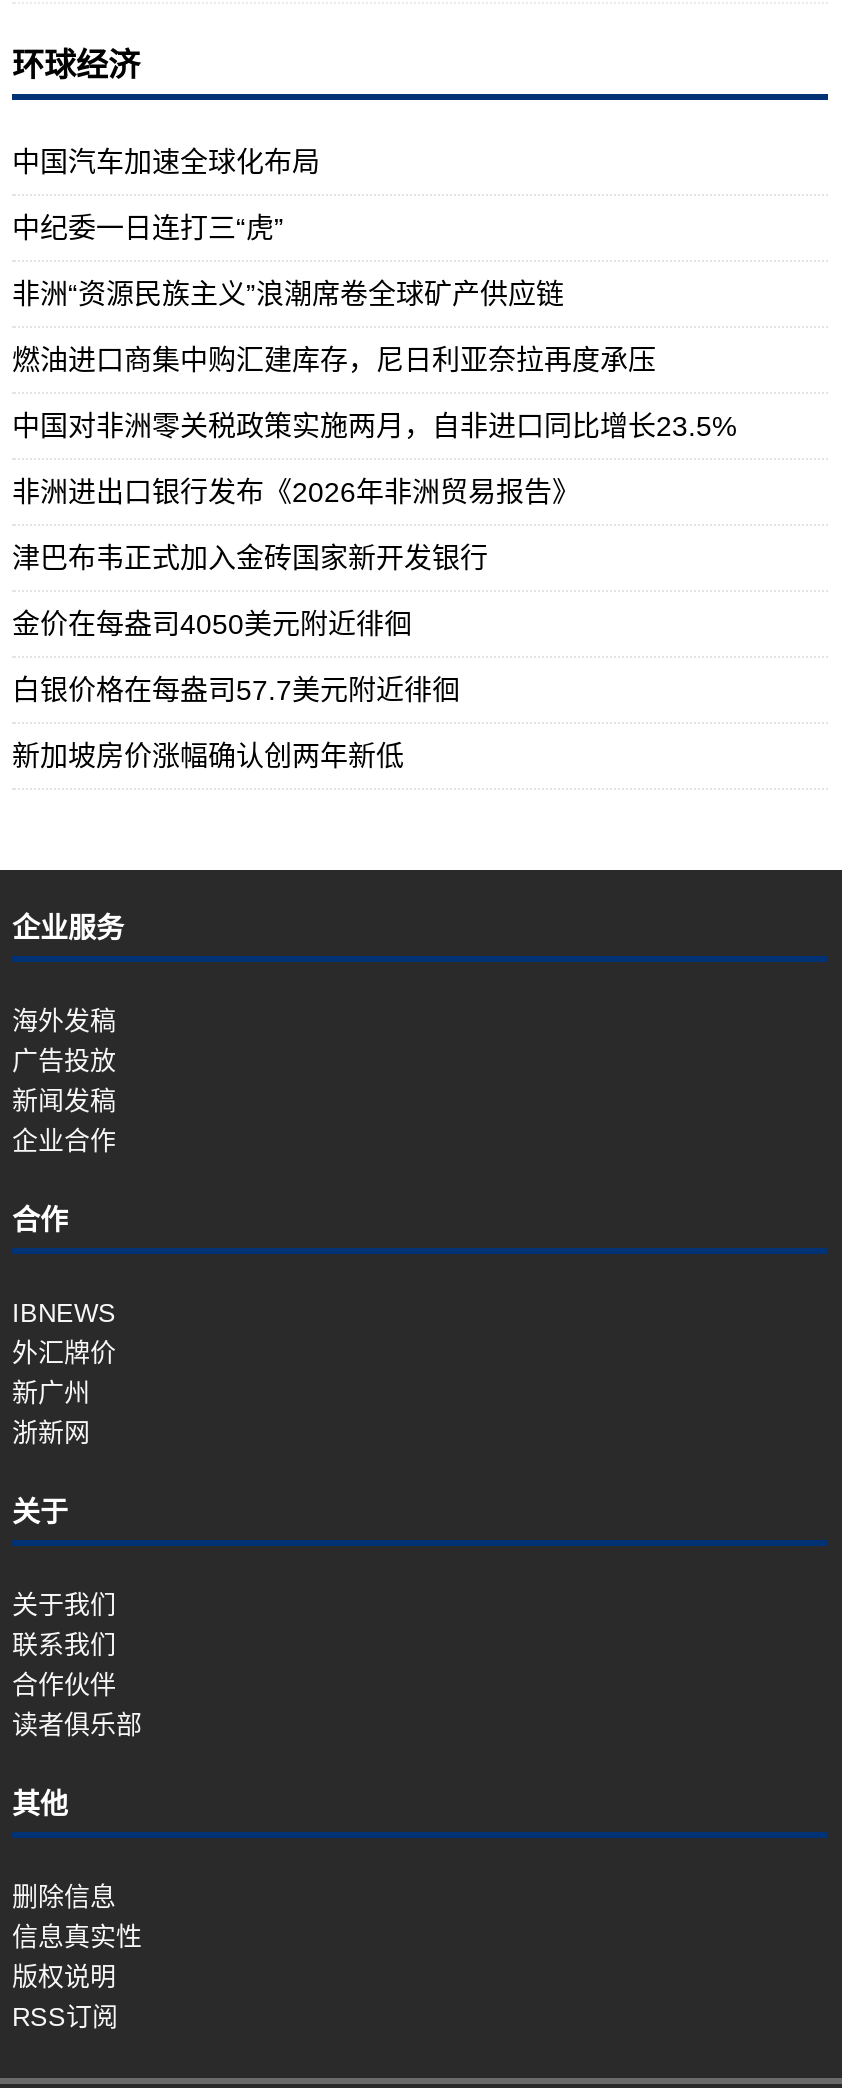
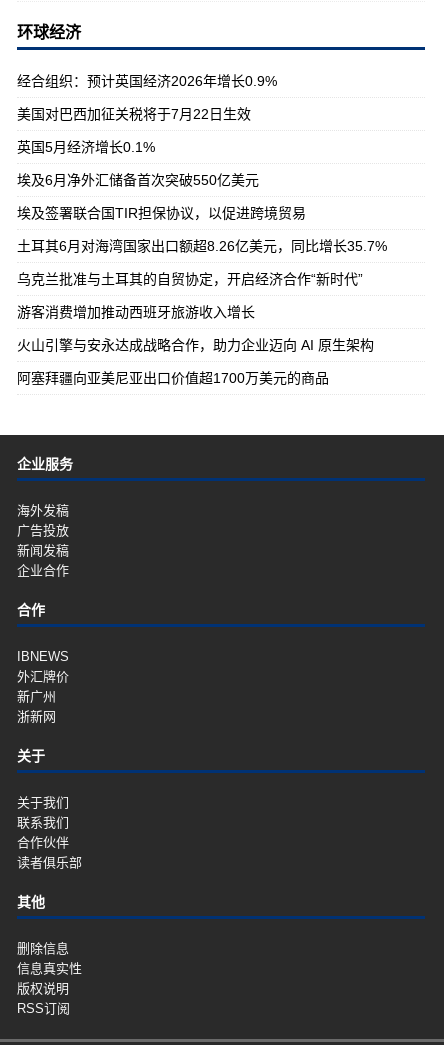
[12,147,320,179] 中国汽车加速全球化布局 -> [17,73,277,89] 经合组织：预计英国经济2026年增长0.9%
[12,213,284,245] 中纪委一日连打三“虎” -> [17,106,251,122] 美国对巴西加征关税将于7月22日生效
[12,279,564,311] 非洲“资源民族主义”浪潮席卷全球矿产供应链 -> [17,139,155,155] 英国5月经济增长0.1%
[12,345,656,377] 燃油进口商集中购汇建库存，尼日利亚奈拉再度承压 -> [17,172,259,188] 埃及6月净外汇储备首次突破550亿美元
[12,411,736,443] 中国对非洲零关税政策实施两月，自非进口同比增长23.5% -> [17,205,306,221] 埃及签署联合国TIR担保协议，以促进跨境贸易
[12,477,580,509] 非洲进出口银行发布《2026年非洲贸易报告》 -> [17,238,387,254] 土耳其6月对海湾国家出口额超8.26亿美元，同比增长35.7%
[12,543,488,575] 津巴布韦正式加入金砖国家新开发银行 -> [17,271,363,287] 乌克兰批准与土耳其的自贸协定，开启经济合作“新时代”
[12,609,412,641] 金价在每盎司4050美元附近徘徊 -> [17,304,255,320] 游客消费增加推动西班牙旅游收入增长
[12,675,460,707] 白银价格在每盎司57.7美元附近徘徊 -> [17,337,374,353] 火山引擎与安永达成战略合作，助力企业迈向 AI 原生架构
[12,741,404,773] 新加坡房价涨幅确认创两年新低 -> [17,370,329,386] 阿塞拜疆向亚美尼亚出口价值超1700万美元的商品

